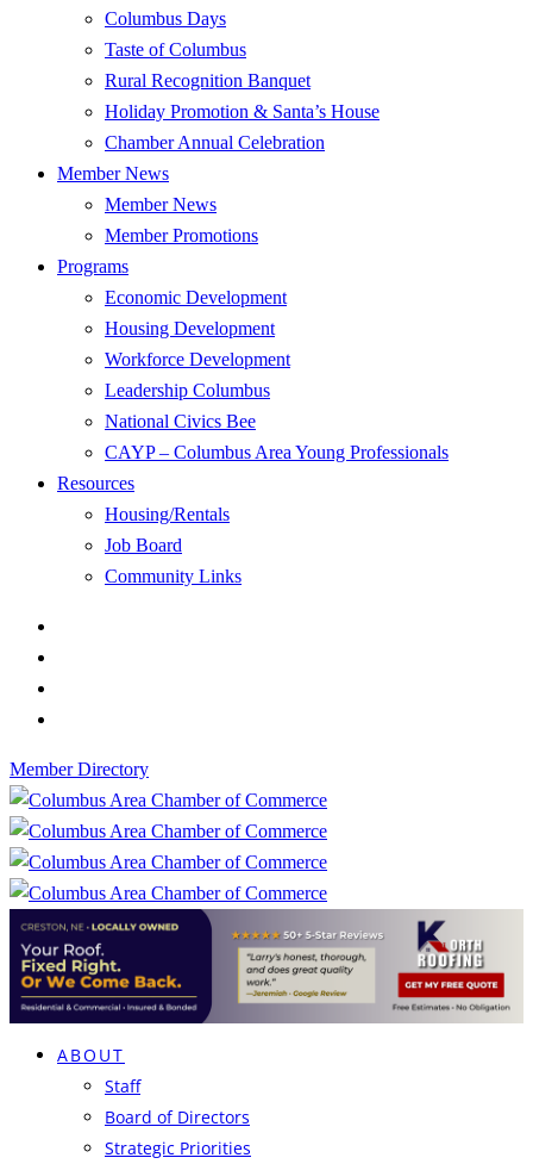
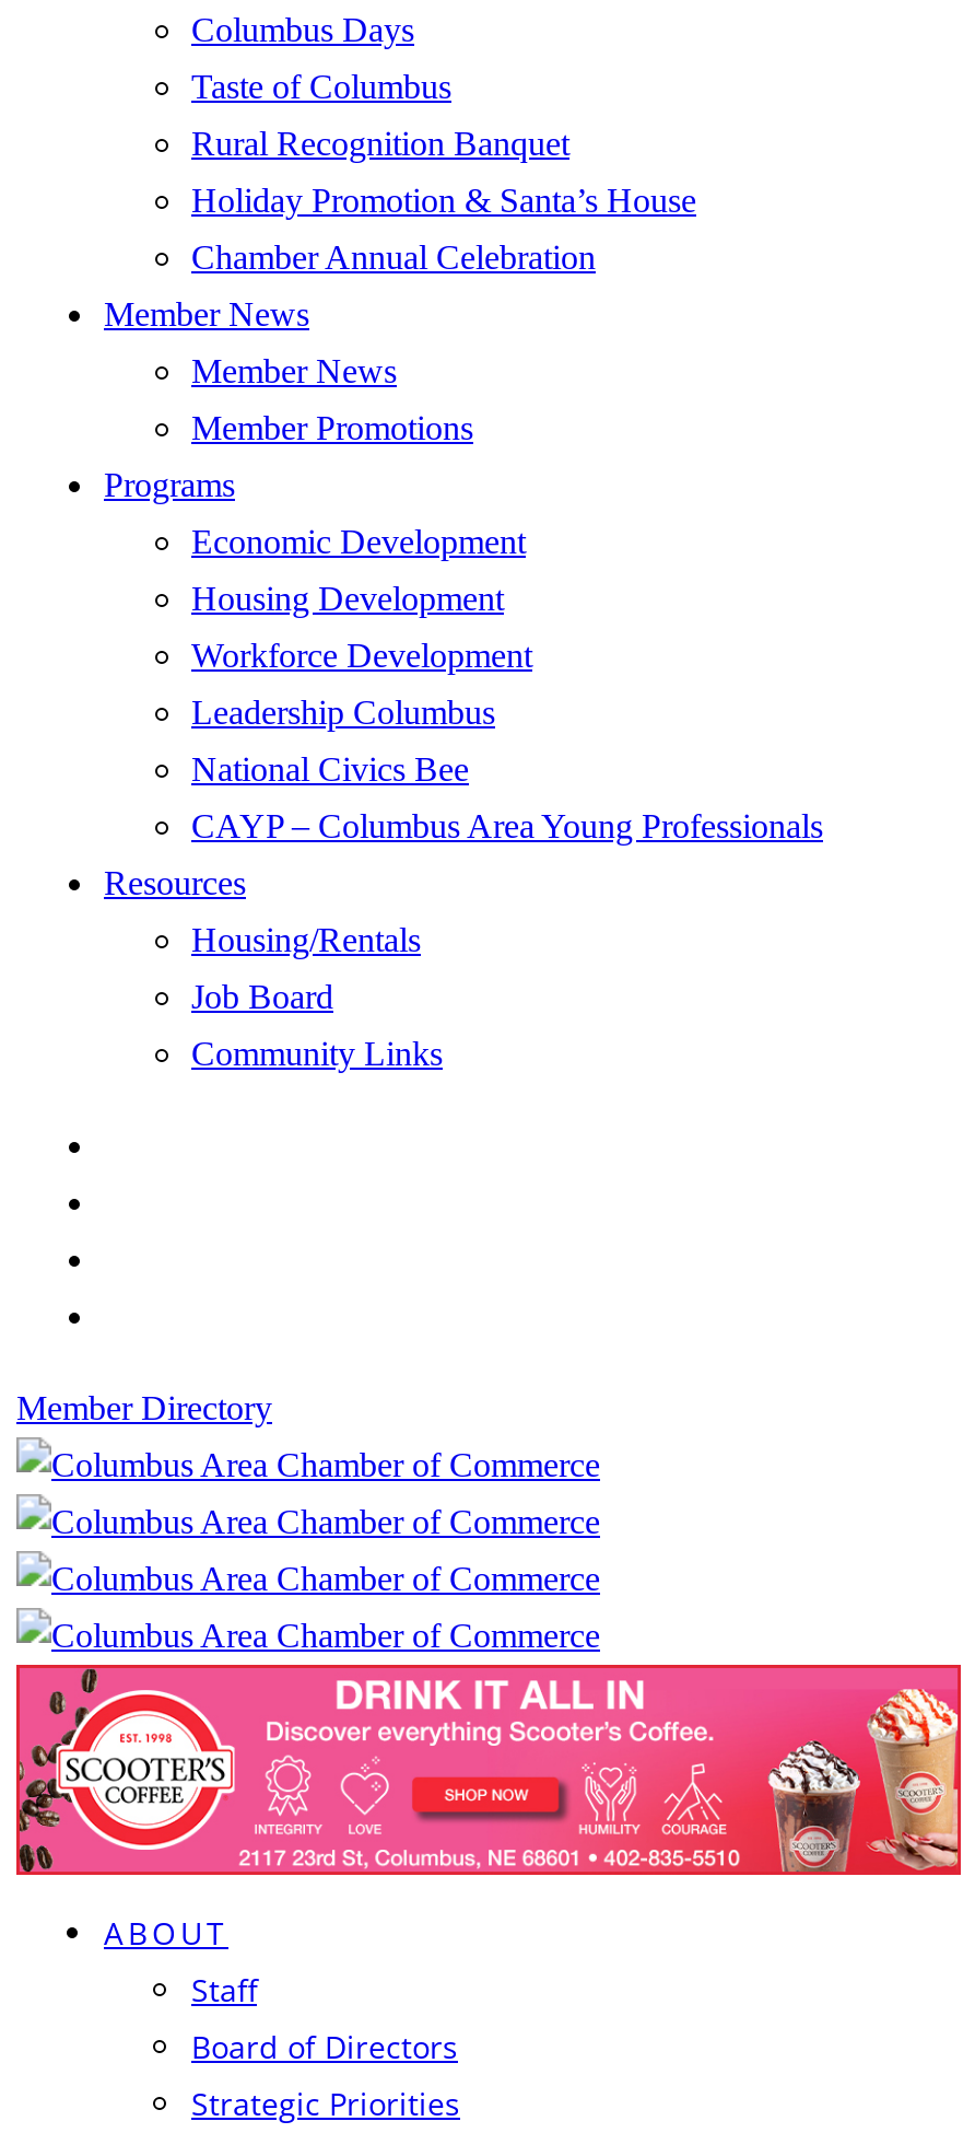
[8,908,523,1025] [image] -> [14,1663,963,1877] [image]

